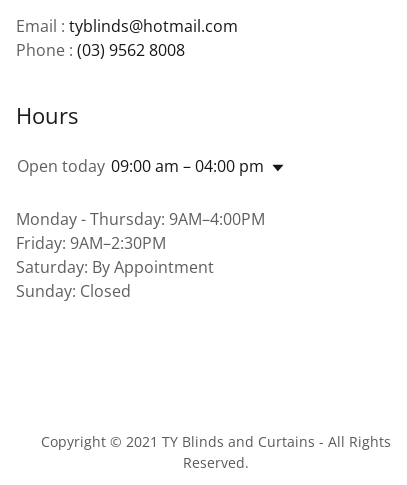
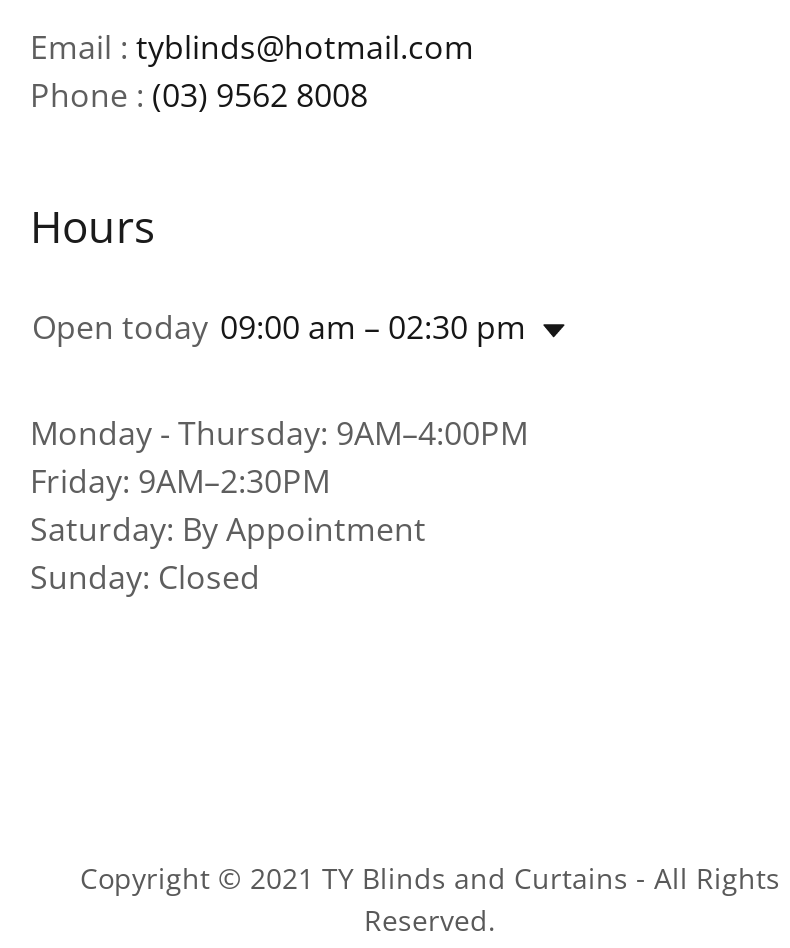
[17,155,264,177] Open today 09:00 am – 04:00 pm -> [32,304,526,348] Open today 09:00 am – 02:30 pm

